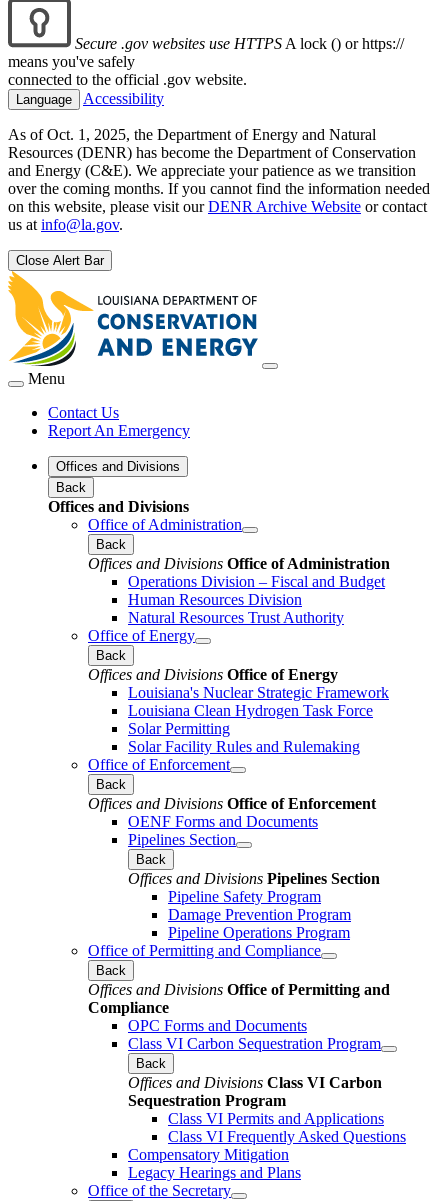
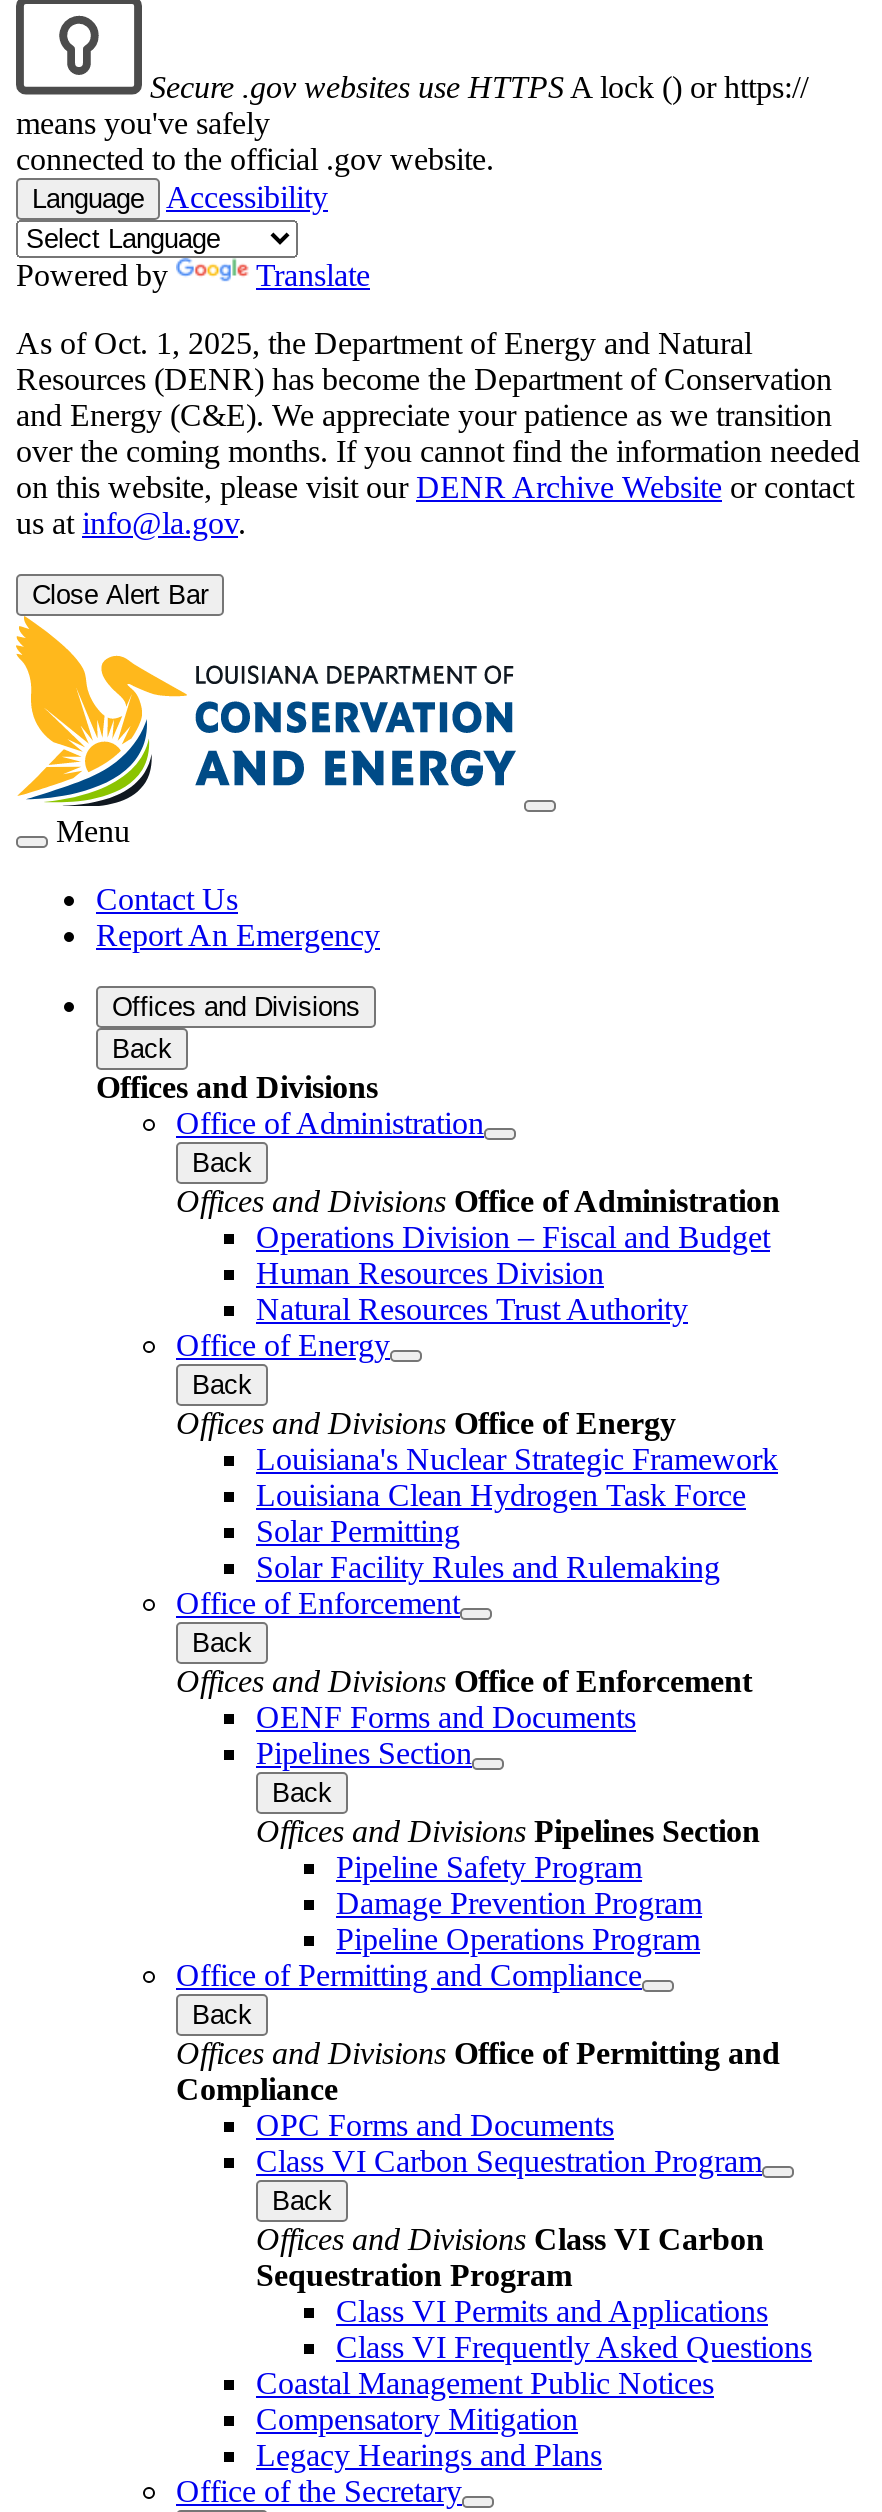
none -> [16,258,370,292] Powered by | Translate
none -> [256,2365,714,2399] Coastal Management Public Notices

